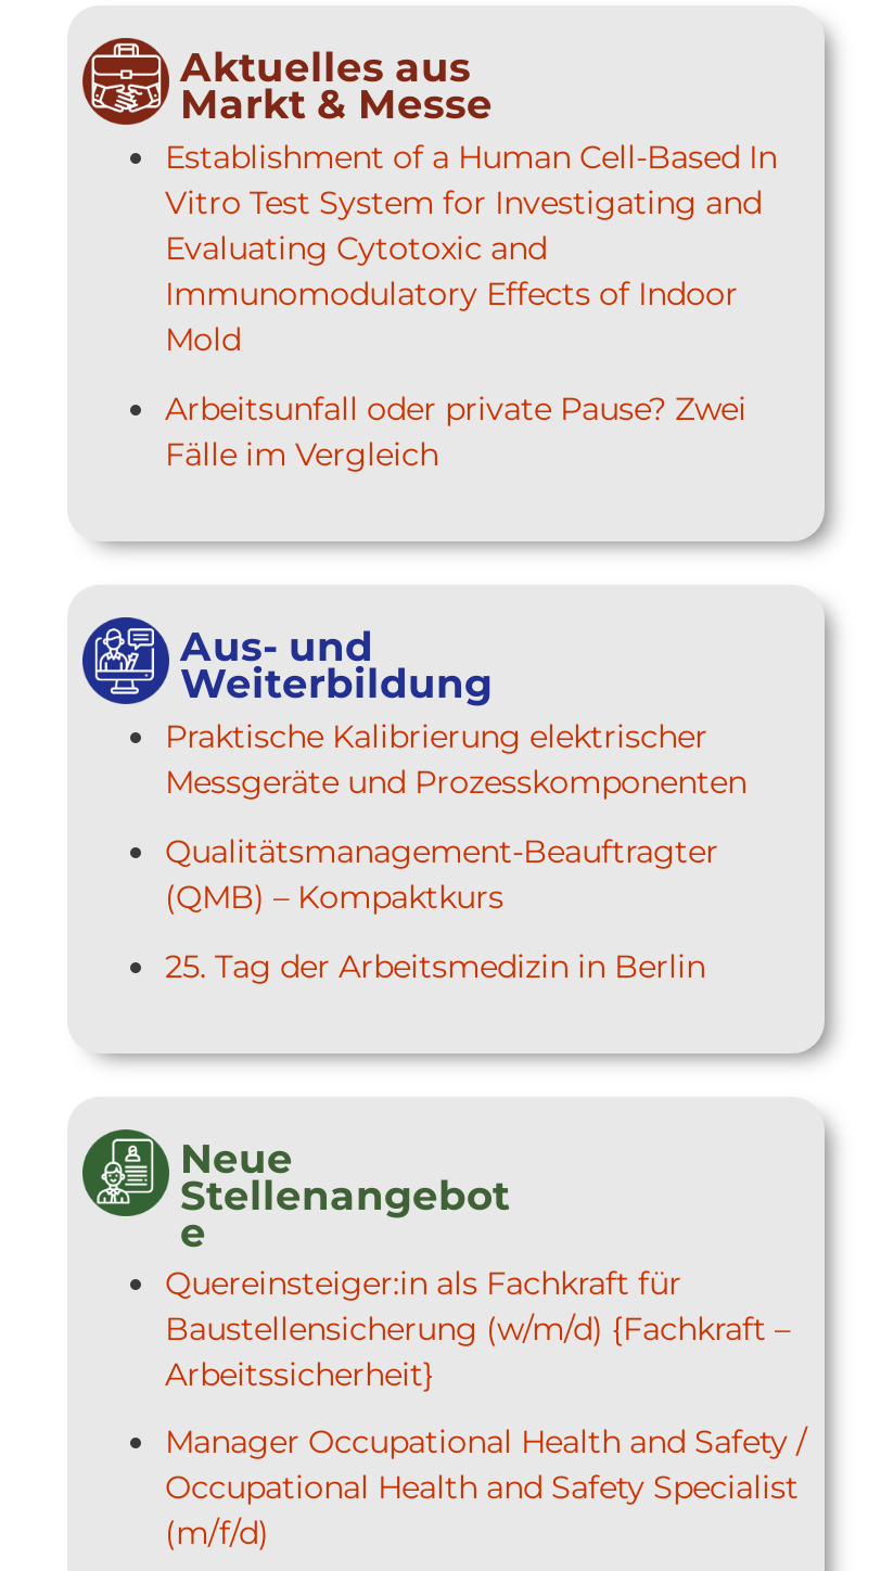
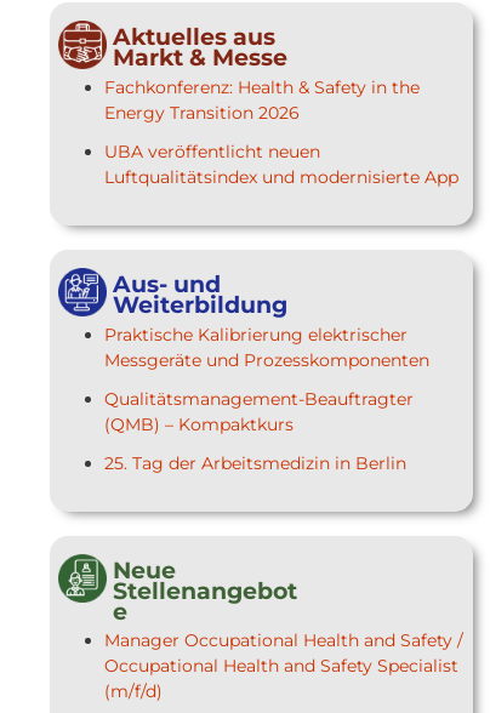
[165,138,777,360] Establishment of a Human Cell-Based In | Vitro Test System for Investigating and | Evaluating Cytotoxic and | Immunomodulatory Effects of Indoor | Mold -> [104,77,420,124] Fachkonferenz: Health & Safety in the | Energy Transition 2026
[165,389,746,474] Arbeitsunfall oder private Pause? Zwei | Fälle im Vergleich -> [104,141,458,188] UBA veröffentlicht neuen | Luftqualitätsindex und modernisierte App
[165,1263,790,1394] Quereinsteiger:in als Fachkraft für | Baustellensicherung (w/m/d) {Fachkraft – | Arbeitssicherheit} -> none

